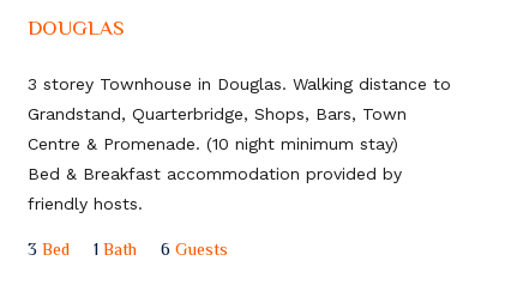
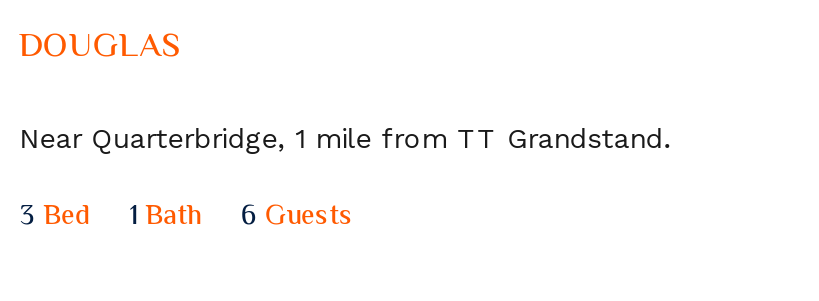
[27,74,451,213] 3 storey Townhouse in Douglas. Walking distance to | Grandstand, Quarterbridge, Shops, Bars, Town | Centre & Promenade. (10 night minimum stay) | Bed & Breakfast accommodation provided by | friendly hosts. -> [19,123,671,155] Near Quarterbridge, 1 mile from TT Grandstand.

